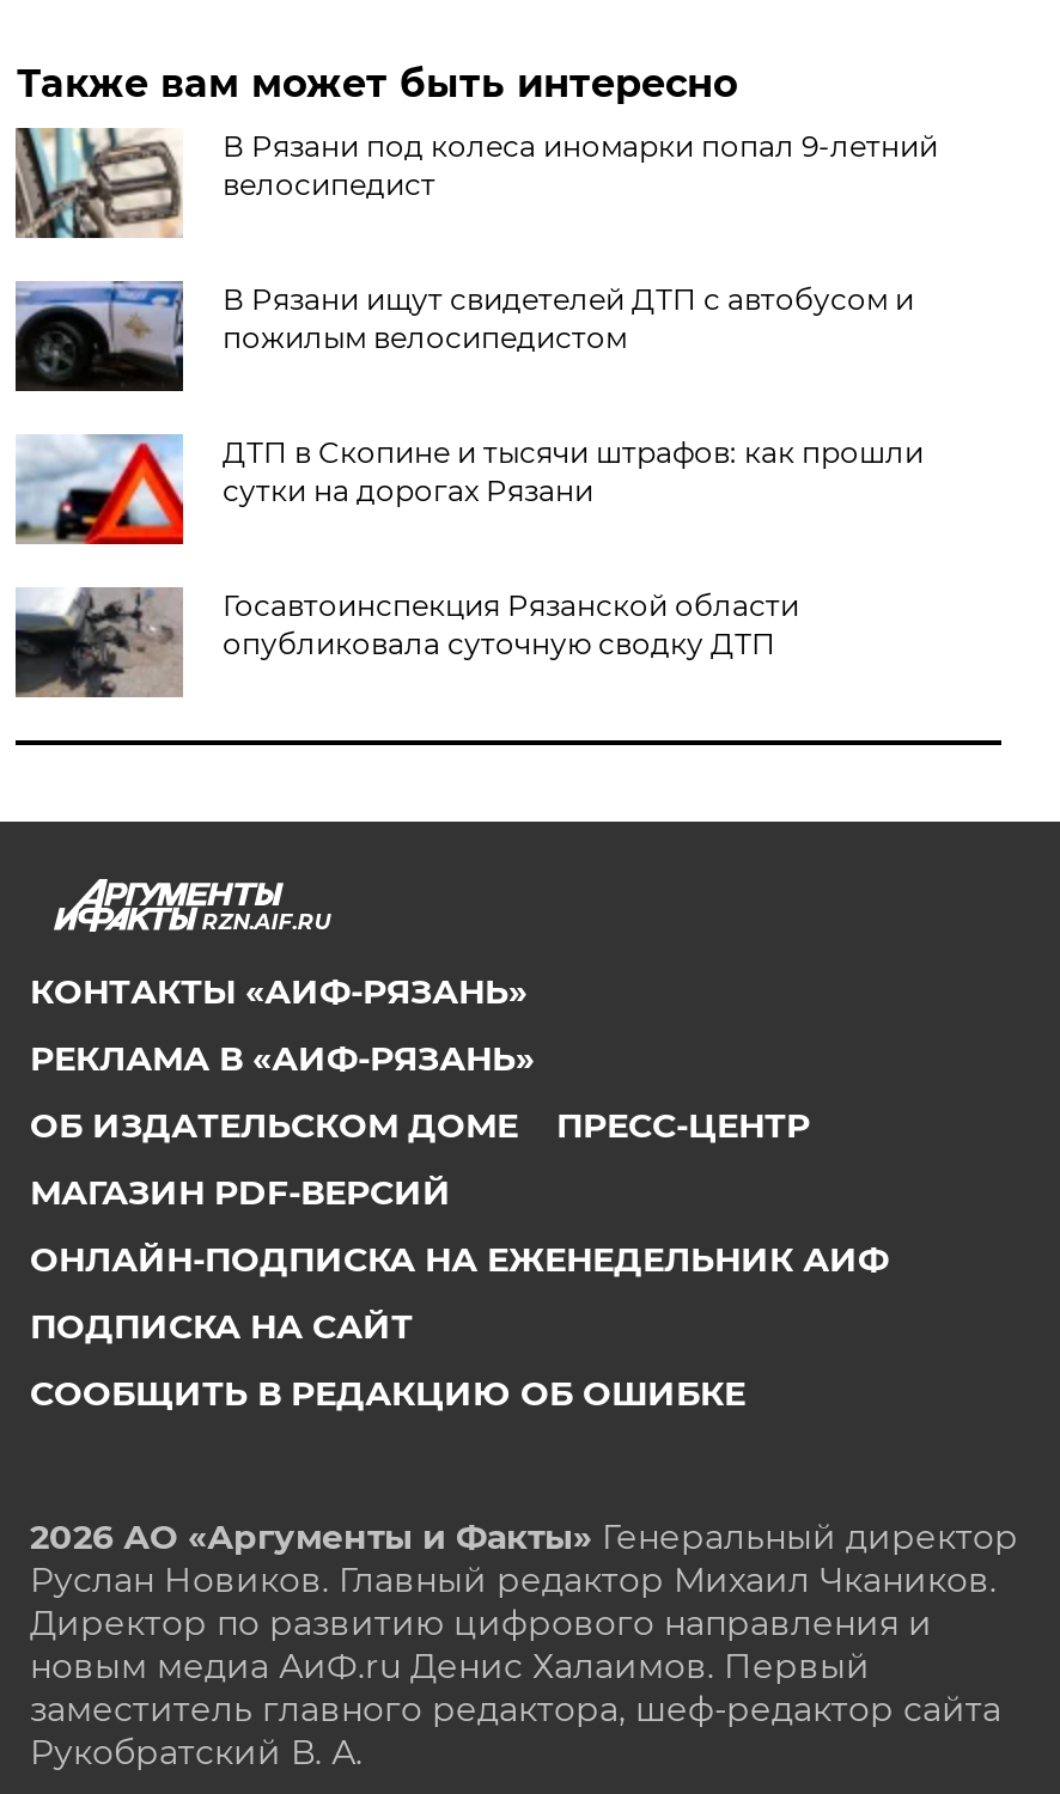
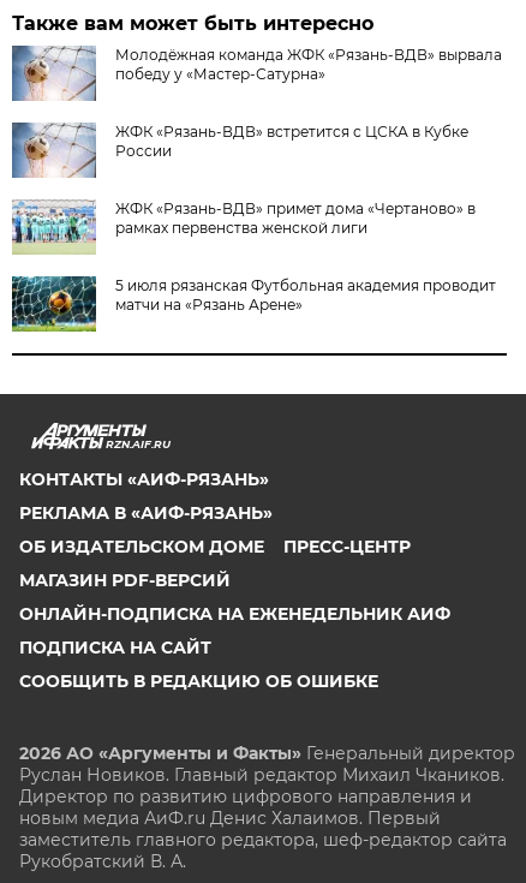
[13,128,938,240] [image] | В Рязани под колеса иномарки попал 9-летний | велосипедист -> [11,44,502,101] [image] | Молодёжная команда ЖФК «Рязань-ВДВ» вырвала | победу у «Мастер-Сатурна»
[13,281,914,393] [image] | В Рязани ищут свидетелей ДТП с автобусом и | пожилым велосипедистом -> [11,123,469,179] [image] | ЖФК «Рязань-ВДВ» встретится с ЦСКА в Кубке | России
[16,434,923,547] [image] | ДТП в Скопине и тысячи штрафов: как прошли | сутки на дорогах Рязани -> [12,199,476,255] [image] | ЖФК «Рязань-ВДВ» примет дома «Чертаново» в | рамках первенства женской лиги
[16,587,799,700] [image] | Госавтоинспекция Рязанской области | опубликовала суточную сводку ДТП -> [11,275,496,333] [image] | 5 июля рязанская Футбольная академия проводит | матчи на «Рязань Арене»

